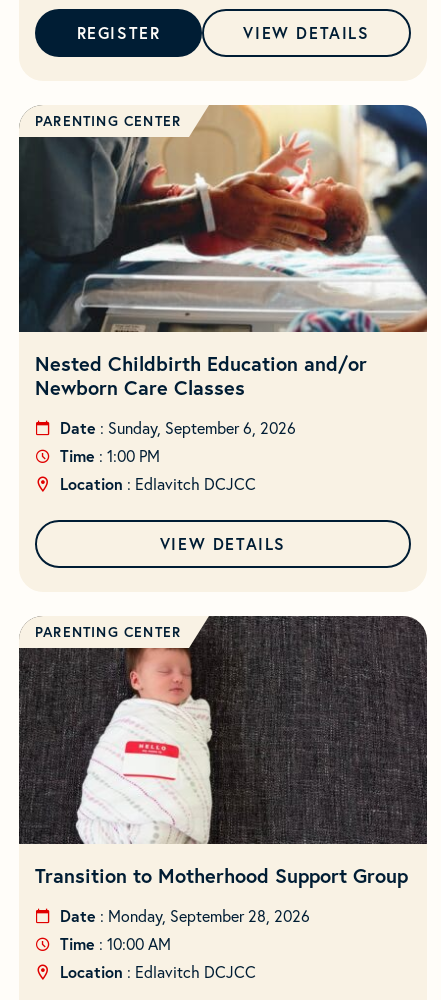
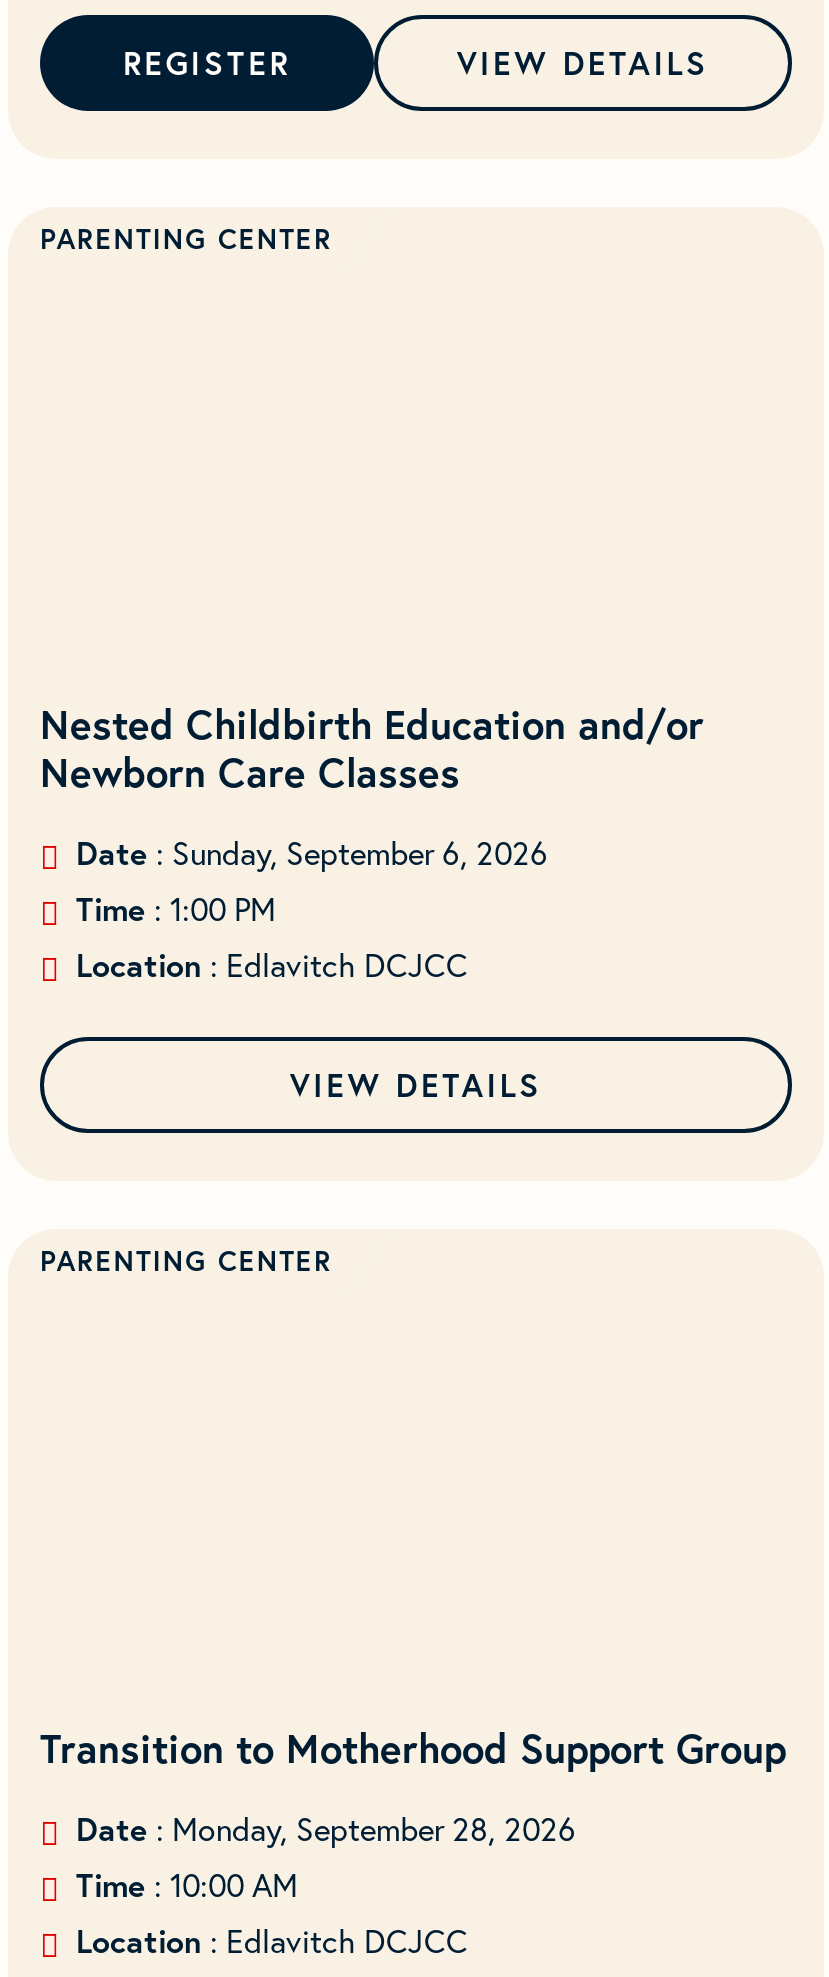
[18,104,428,333] [image] -> none
[18,615,428,845] [image] -> none

